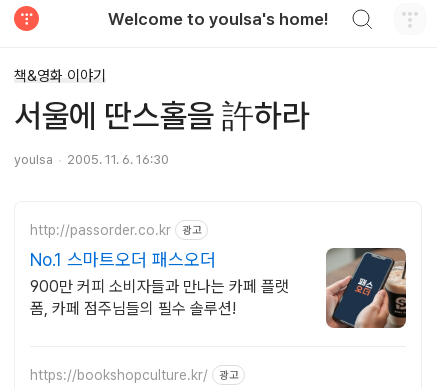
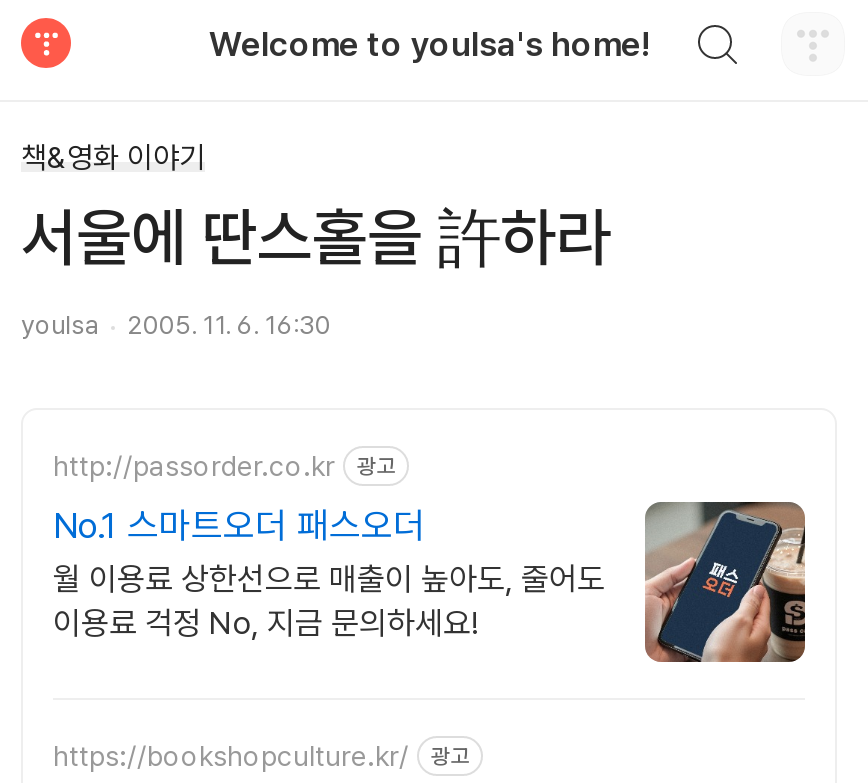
[30,277,289,318] 900만 커피 소비자들과 만나는 카페 플랫 | 폼, 카페 점주님들의 필수 솔루션! -> [53,560,605,642] 월 이용료 상한선으로 매출이 높아도, 줄어도 | 이용료 걱정 No, 지금 문의하세요!

